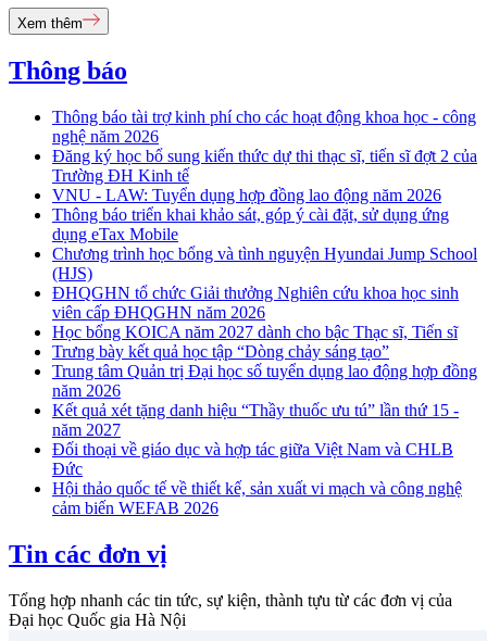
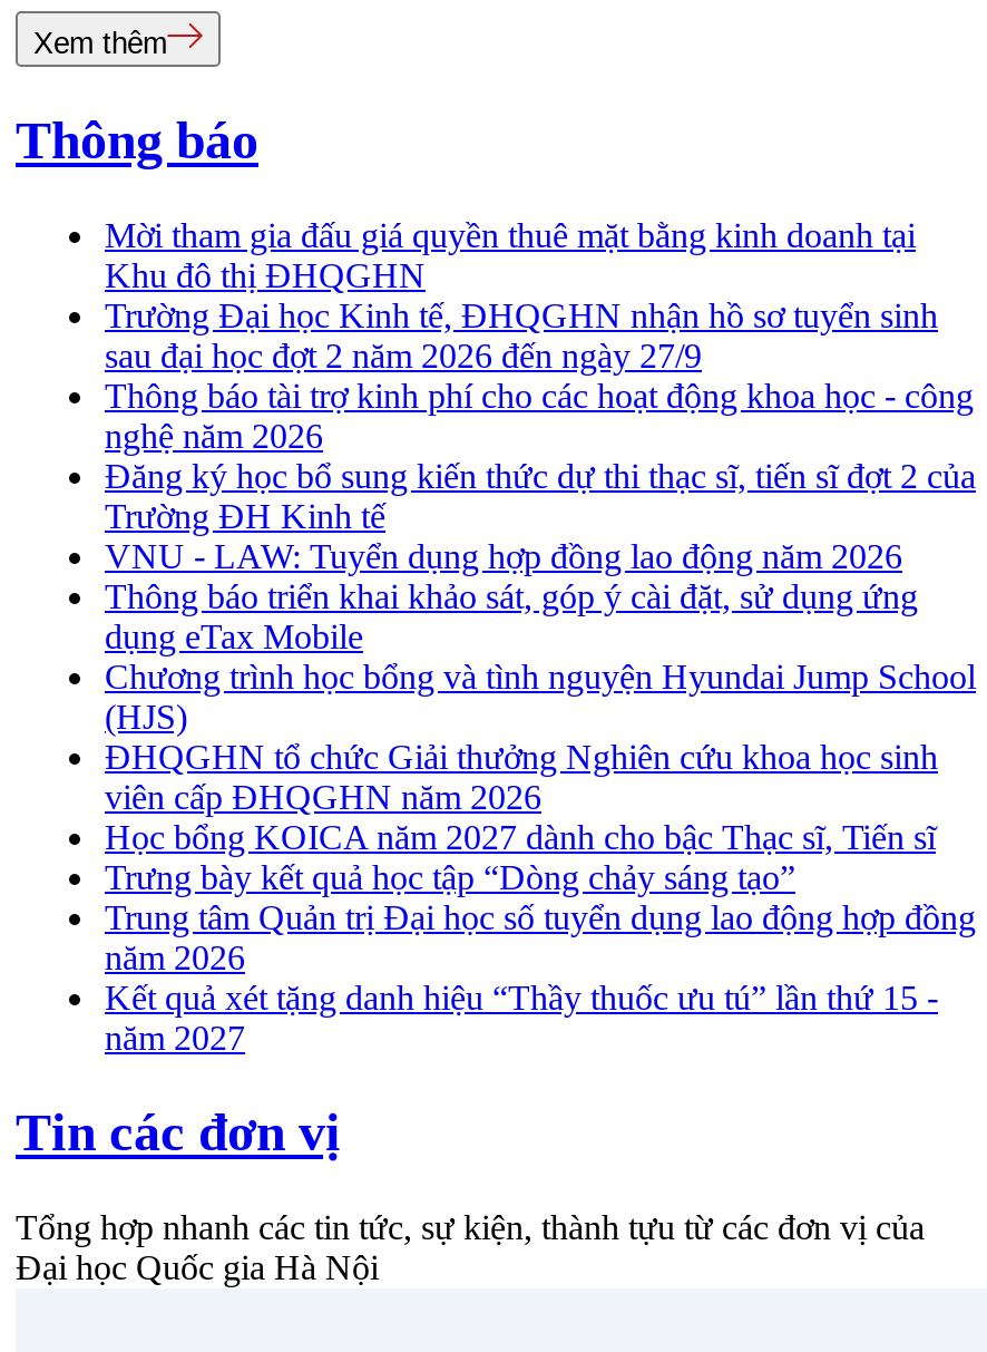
none -> [105,217,938,375] Mời tham gia đấu giá quyền thuê mặt bằng kinh doanh tại | Khu đô thị ĐHQGHN | Trường Đại học Kinh tế, ĐHQGHN nhận hồ sơ tuyển sinh | sau đại học đợt 2 năm 2026 đến ngày 27/9
moved [52,108,477,439] -> [105,377,976,1057]: Thông báo tài trợ kinh phí cho các hoạt động khoa học - công | nghệ năm 2026 | Đăng ký học bổ sung kiến thức dự thi thạc sĩ, tiến sĩ đợt 2 của | ... | Kết quả xét tặng danh hiệu “Thầy thuốc ưu tú” lần thứ 15 - | năm 2027
[52,440,462,517] Đối thoại về giáo dục và hợp tác giữa Việt Nam và CHLB | Đức | Hội thảo quốc tế về thiết kế, sản xuất vi mạch và công nghệ | cảm biến WEFAB 2026 -> none

